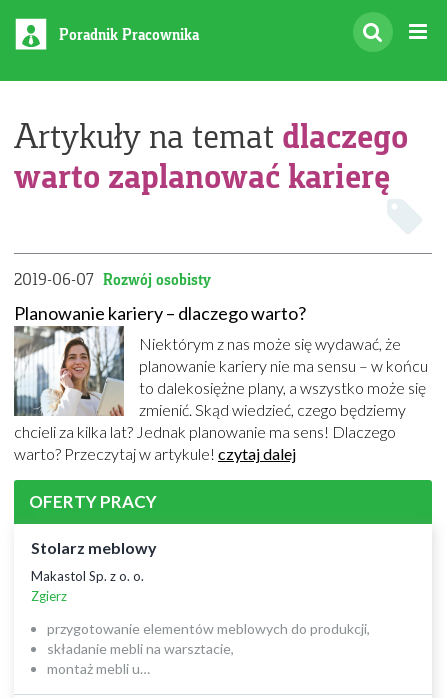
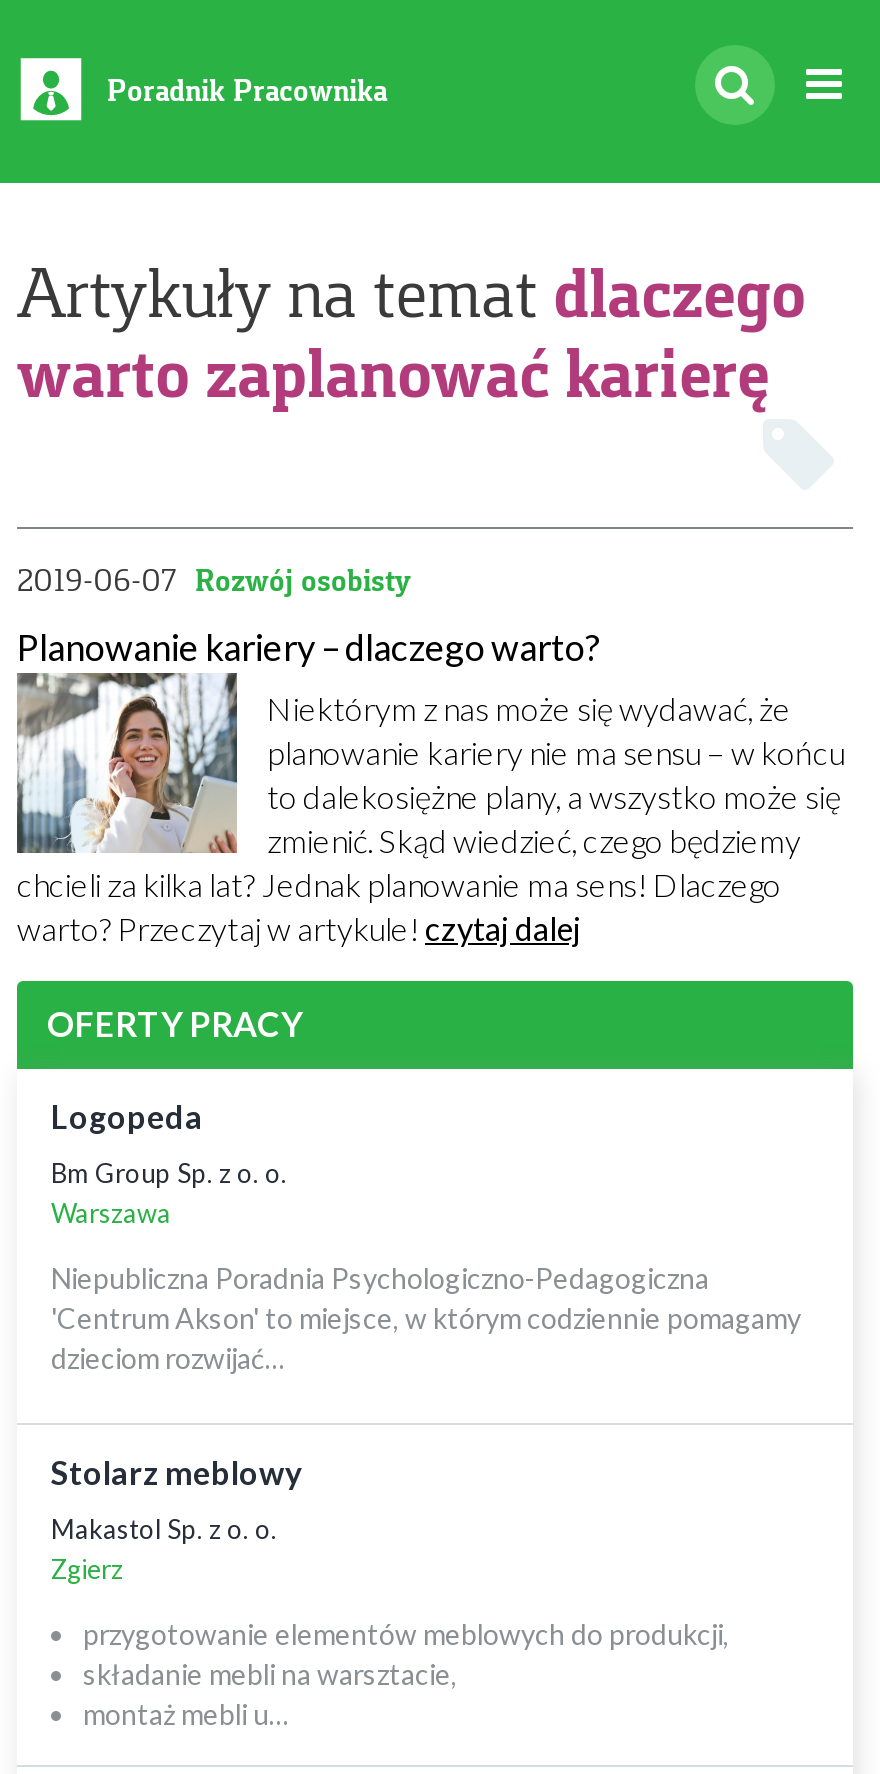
none -> [51,1097,801,1375] Logopeda | Bm Group Sp. z o. o. | Warszawa | Niepubliczna Poradnia Psychologiczno-Pedagogiczna | 'Centrum Akson' to miejsce, w którym codziennie pomagamy | dzieciom rozwijać…

